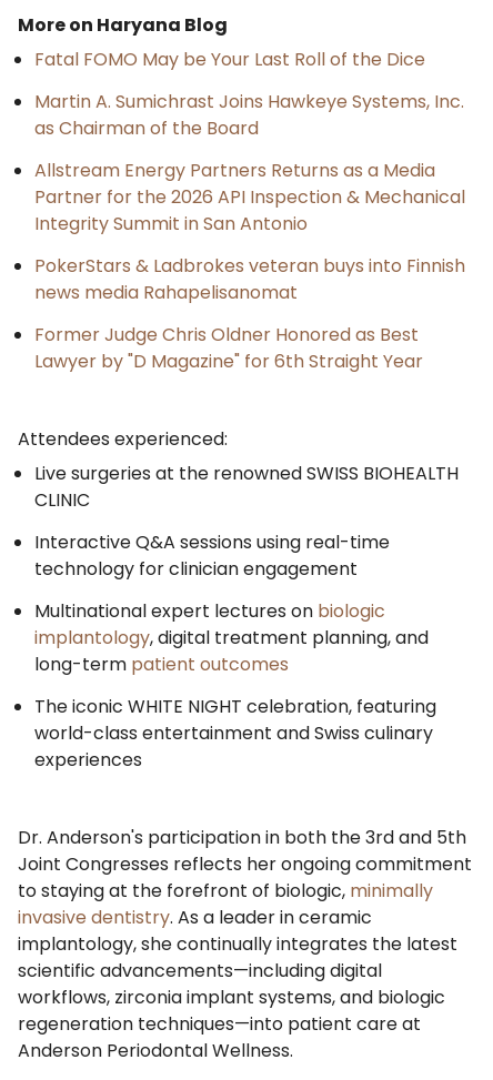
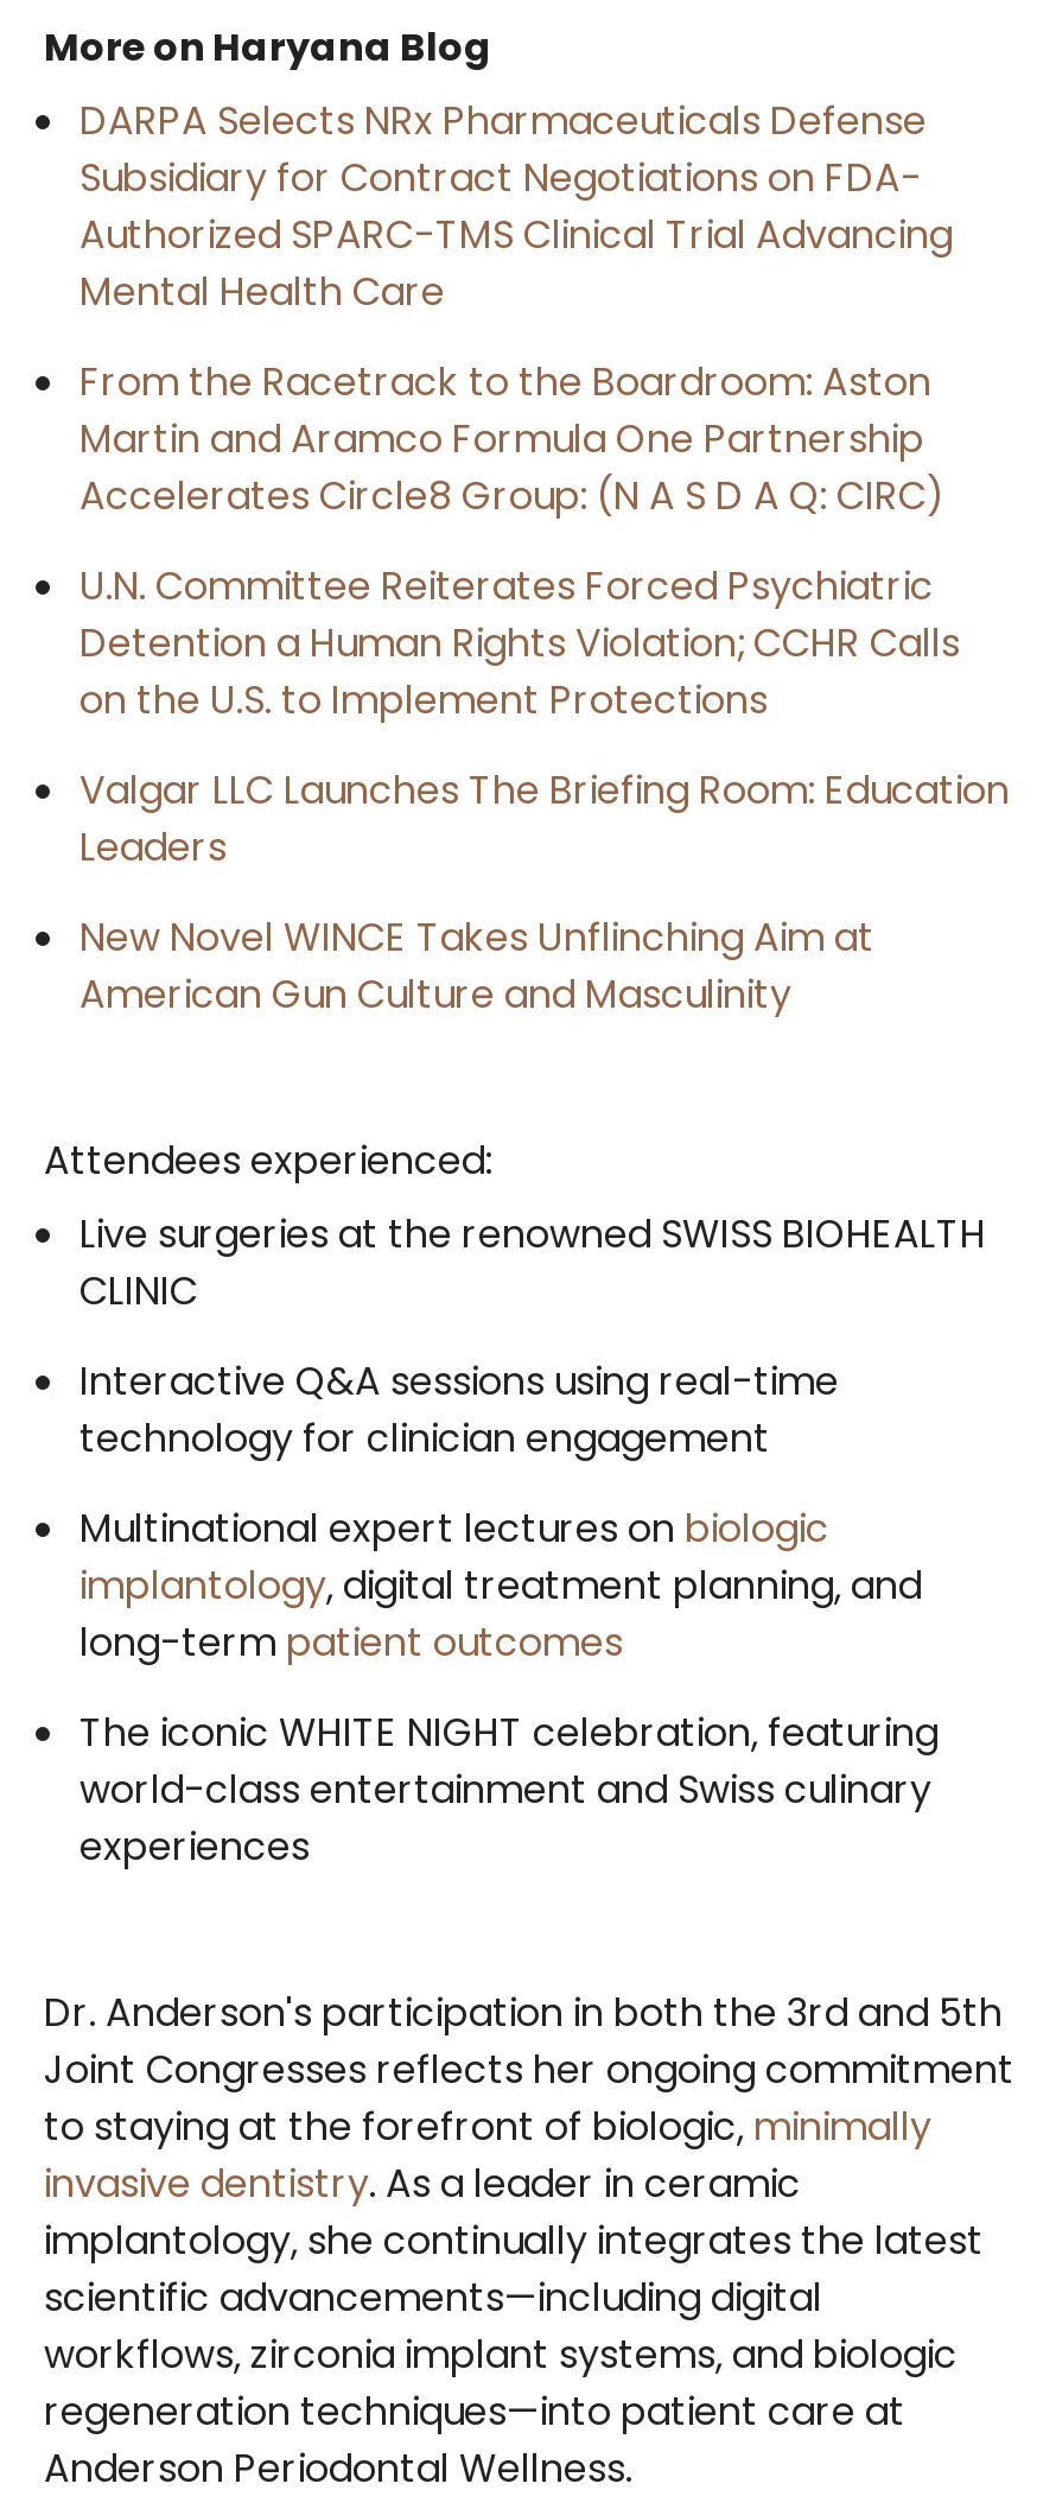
[35,47,426,72] Fatal FOMO May be Your Last Roll of the Dice -> [79,94,953,319] DARPA Selects NRx Pharmaceuticals Defense | Subsidiary for Contract Negotiations on FDA- | Authorized SPARC-TMS Clinical Trial Advancing | Mental Health Care
[35,89,465,141] Martin A. Sumichrast Joins Hawkeye Systems, Inc. | as Chairman of the Board -> [79,355,946,523] From the Racetrack to the Boardroom: Aston | Martin and Aramco Formula One Partnership | Accelerates Circle8 Group: (N A S D A Q: CIRC)
[35,158,466,236] Allstream Energy Partners Returns as a Media | Partner for the 2026 API Inspection & Mechanical | Integrity Summit in San Antonio -> [79,559,960,728] U.N. Committee Reiterates Forced Psychiatric | Detention a Human Rights Violation; CCHR Calls | on the U.S. to Implement Protections
[35,253,466,305] PokerStars & Ladbrokes veteran buys into Finnish | news media Rahapelisanomat -> [79,763,1010,875] Valgar LLC Launches The Briefing Room: Education | Leaders
[35,322,424,374] Former Judge Chris Oldner Honored as Best | Lawyer by "D Magazine" for 6th Straight Year -> [79,910,874,1022] New Novel WINCE Takes Unflinching Aim at | American Gun Culture and Masculinity

